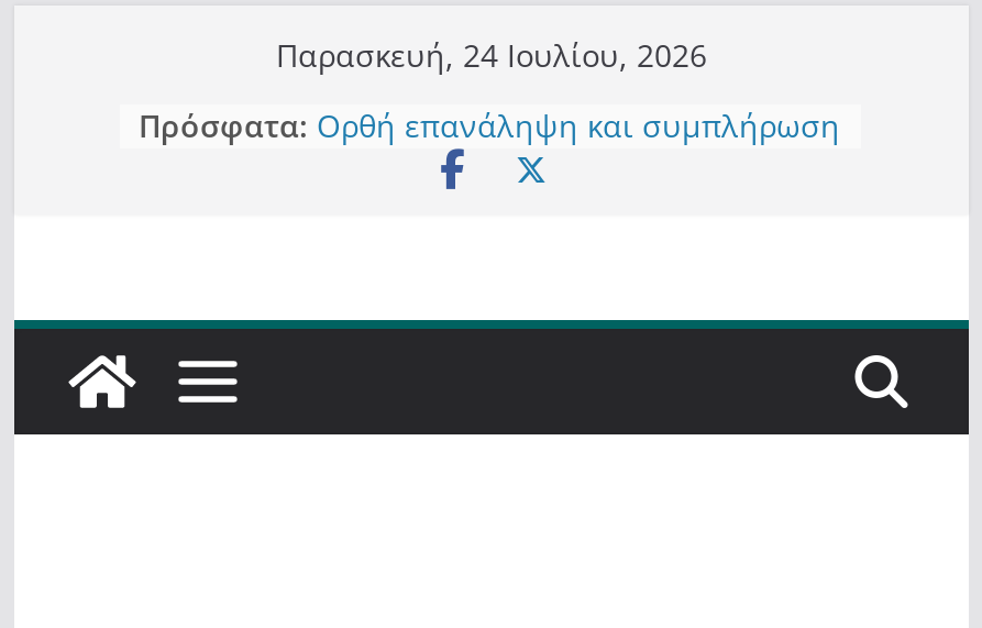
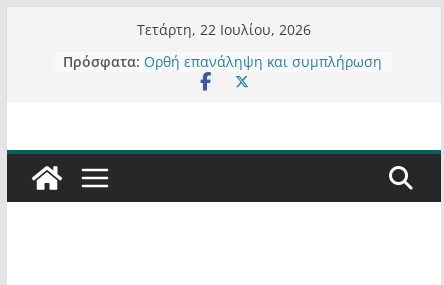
[276,34,707,76] Παρασκευή, 24 Ιουλίου, 2026 -> [137,20,311,39] Τετάρτη, 22 Ιουλίου, 2026

